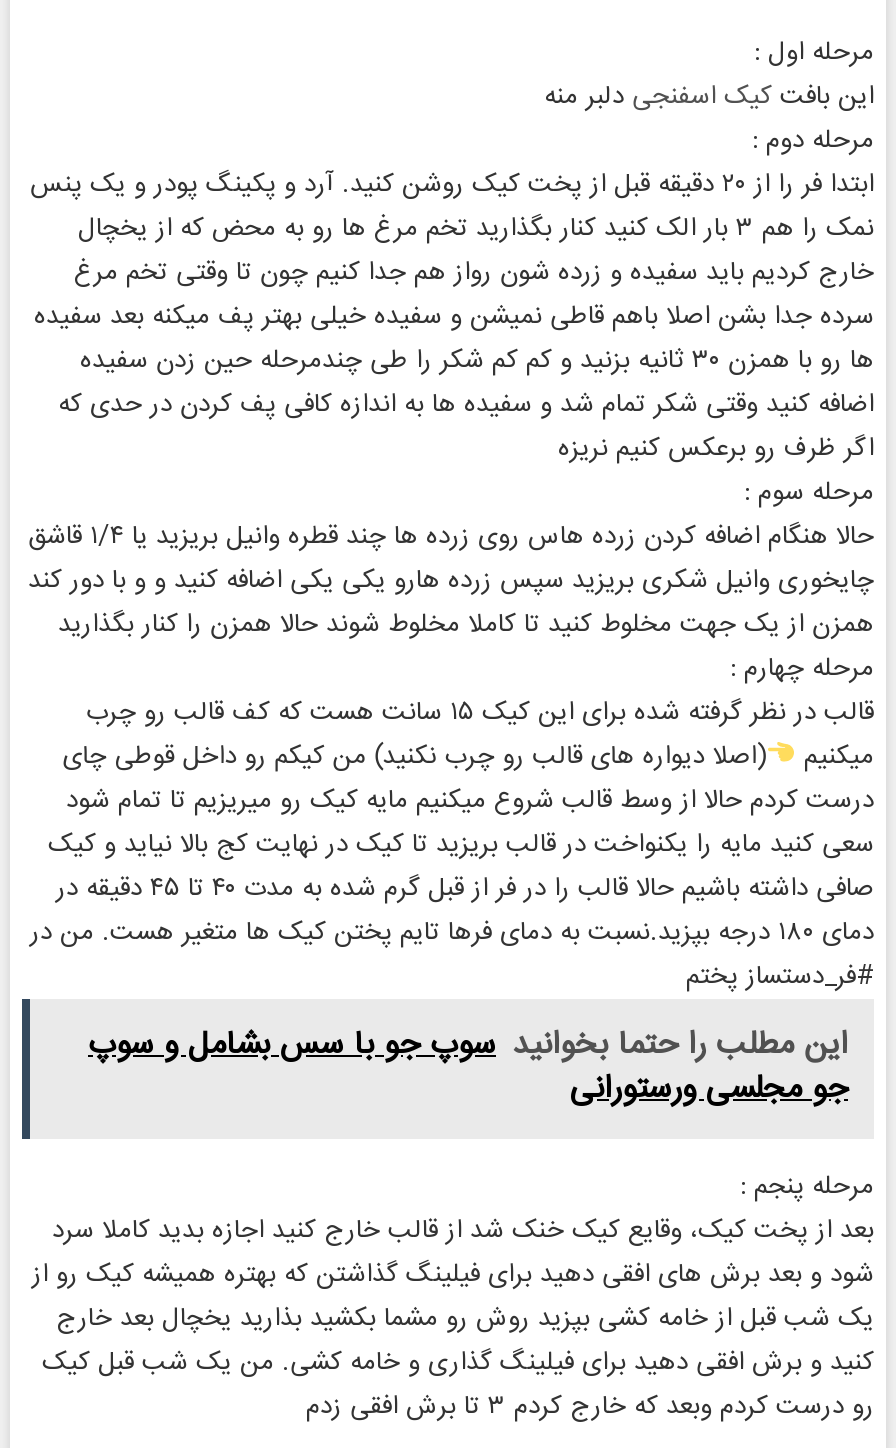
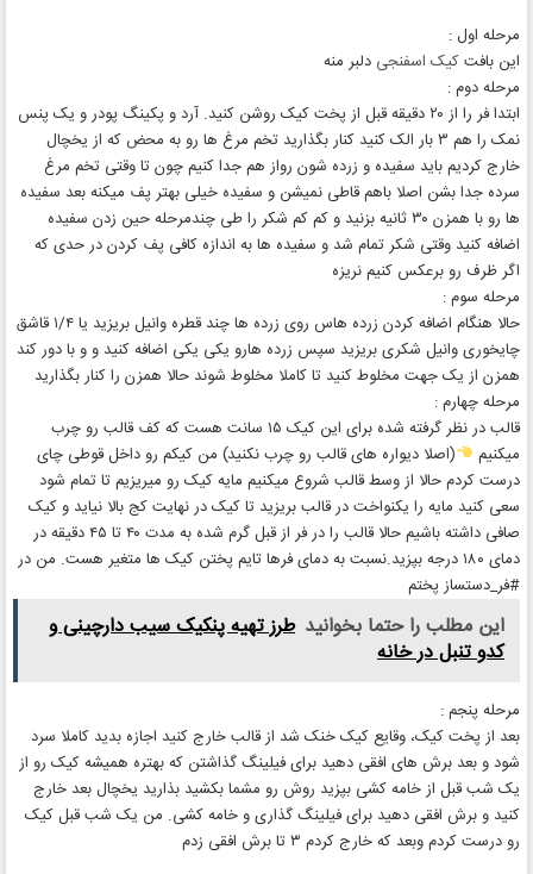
[88,1021,848,1115] این مطلب را حتما بخوانید سوپ جو با سس بشامل و سوپ | جو مجلسی ورستورانی -> [49,612,504,668] این مطلب را حتما بخوانید طرز تهیه پنکیک سیب دارچینی و | کدو تنبل در خانه

